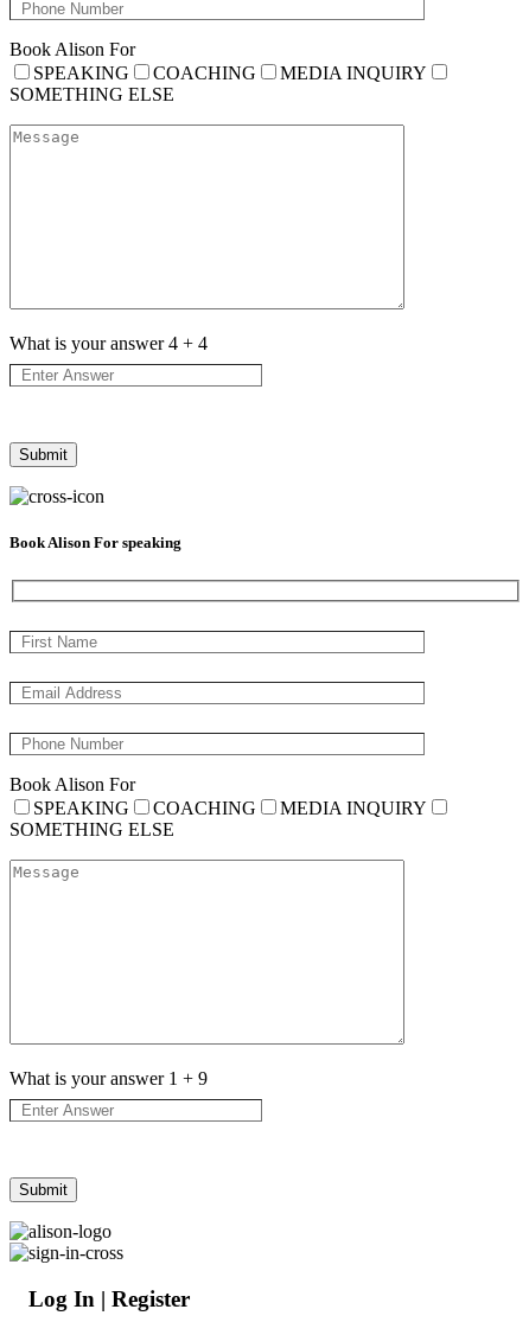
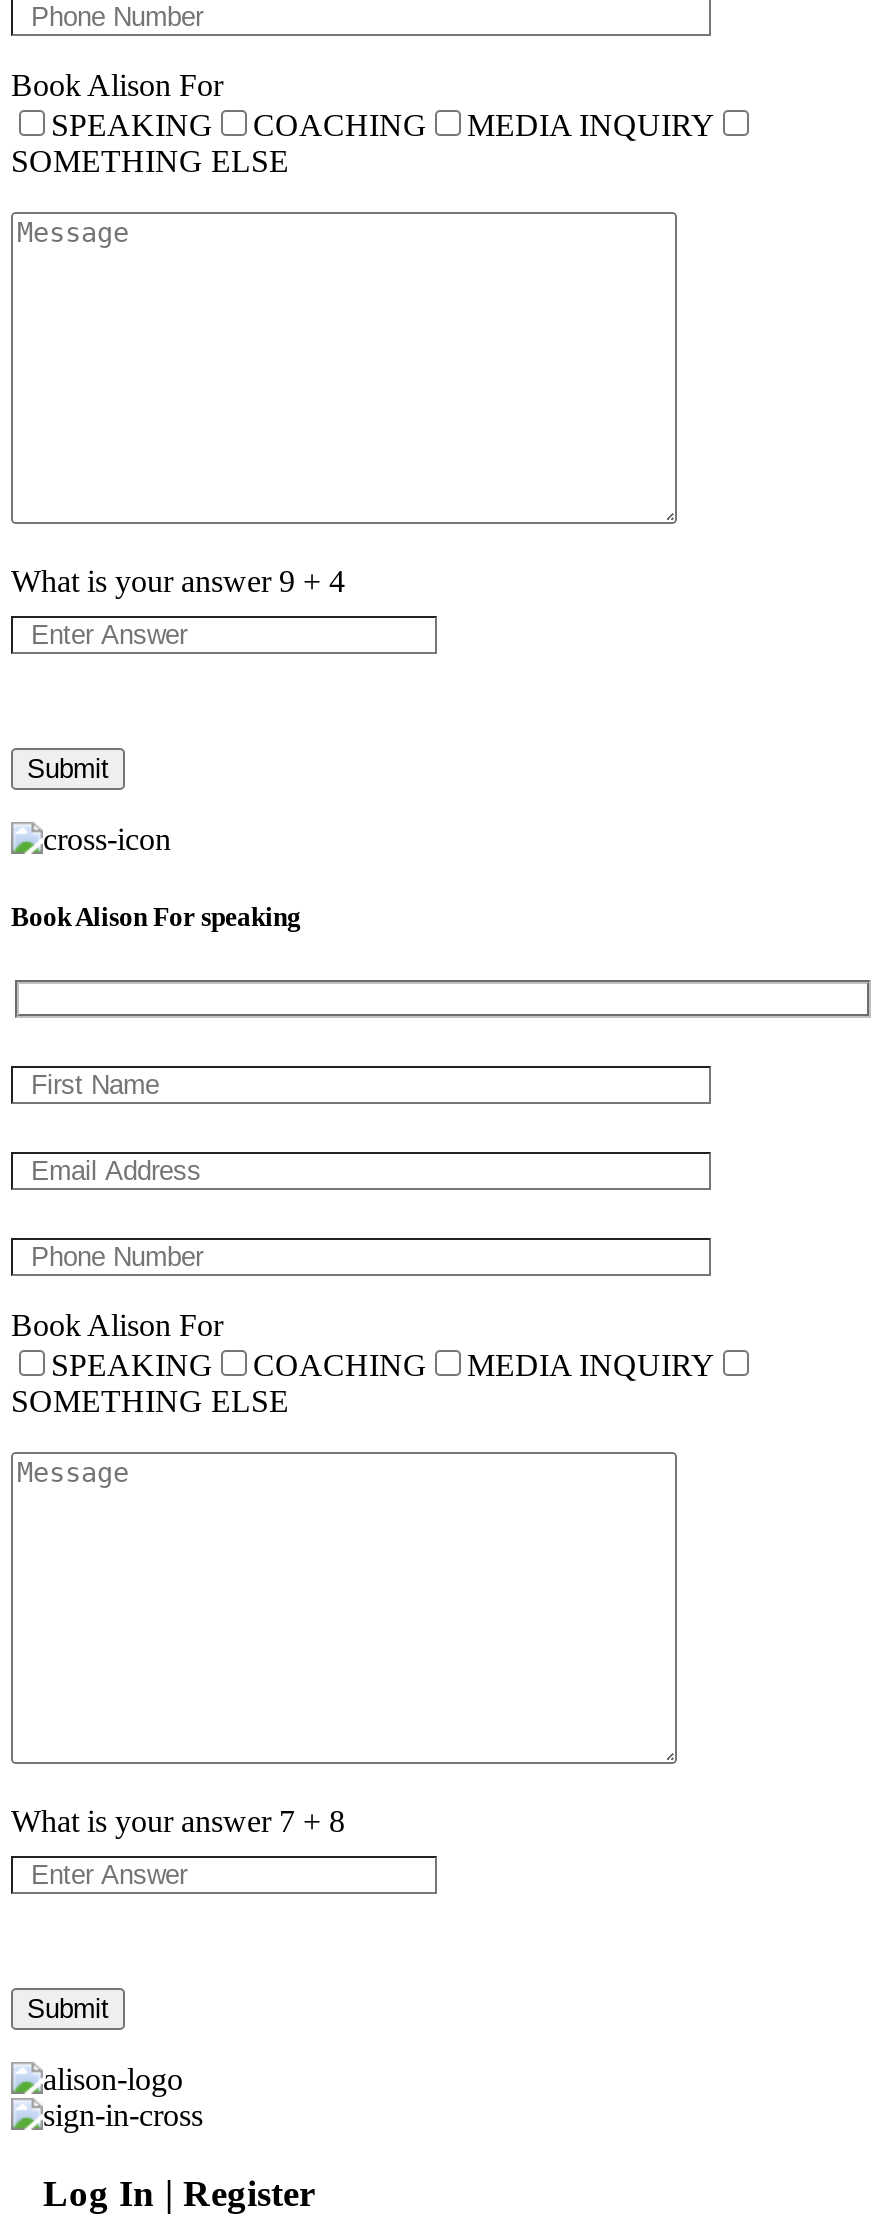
[9,334,208,354] What is your answer 4 + 4 -> [11,565,345,599] What is your answer 9 + 4
[9,1069,208,1089] What is your answer 1 + 9 -> [11,1804,345,1838] What is your answer 7 + 8

